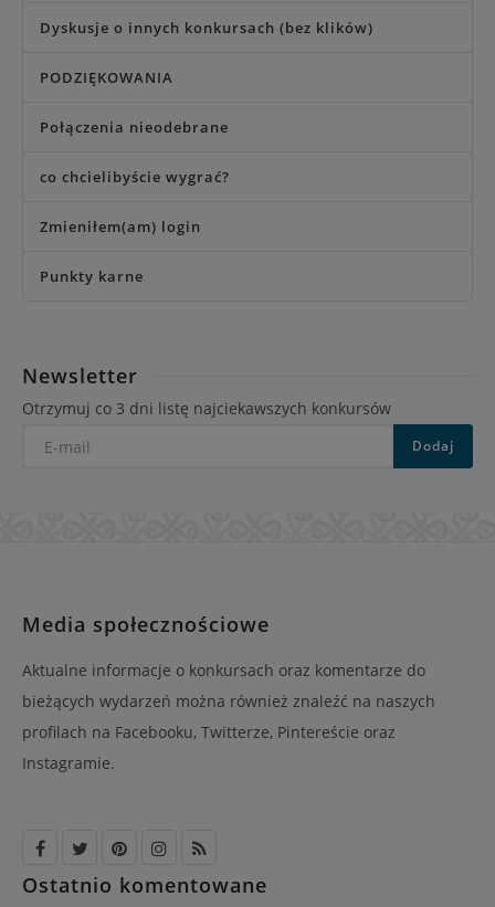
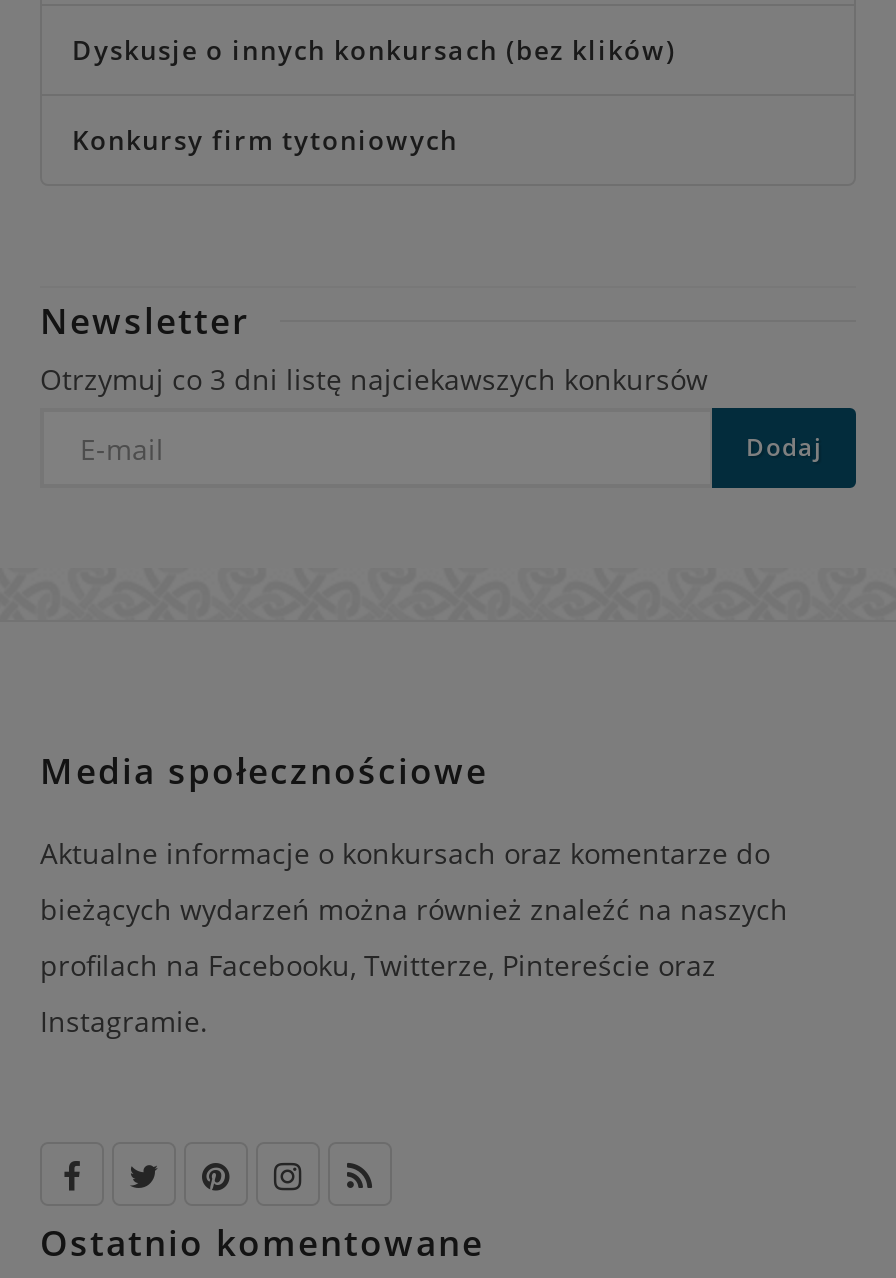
[40,68,230,286] PODZIĘKOWANIA | Połączenia nieodebrane | co chcielibyście wygrać? | Zmieniłem(am) login | Punkty karne -> [72,123,458,159] Konkursy firm tytoniowych

